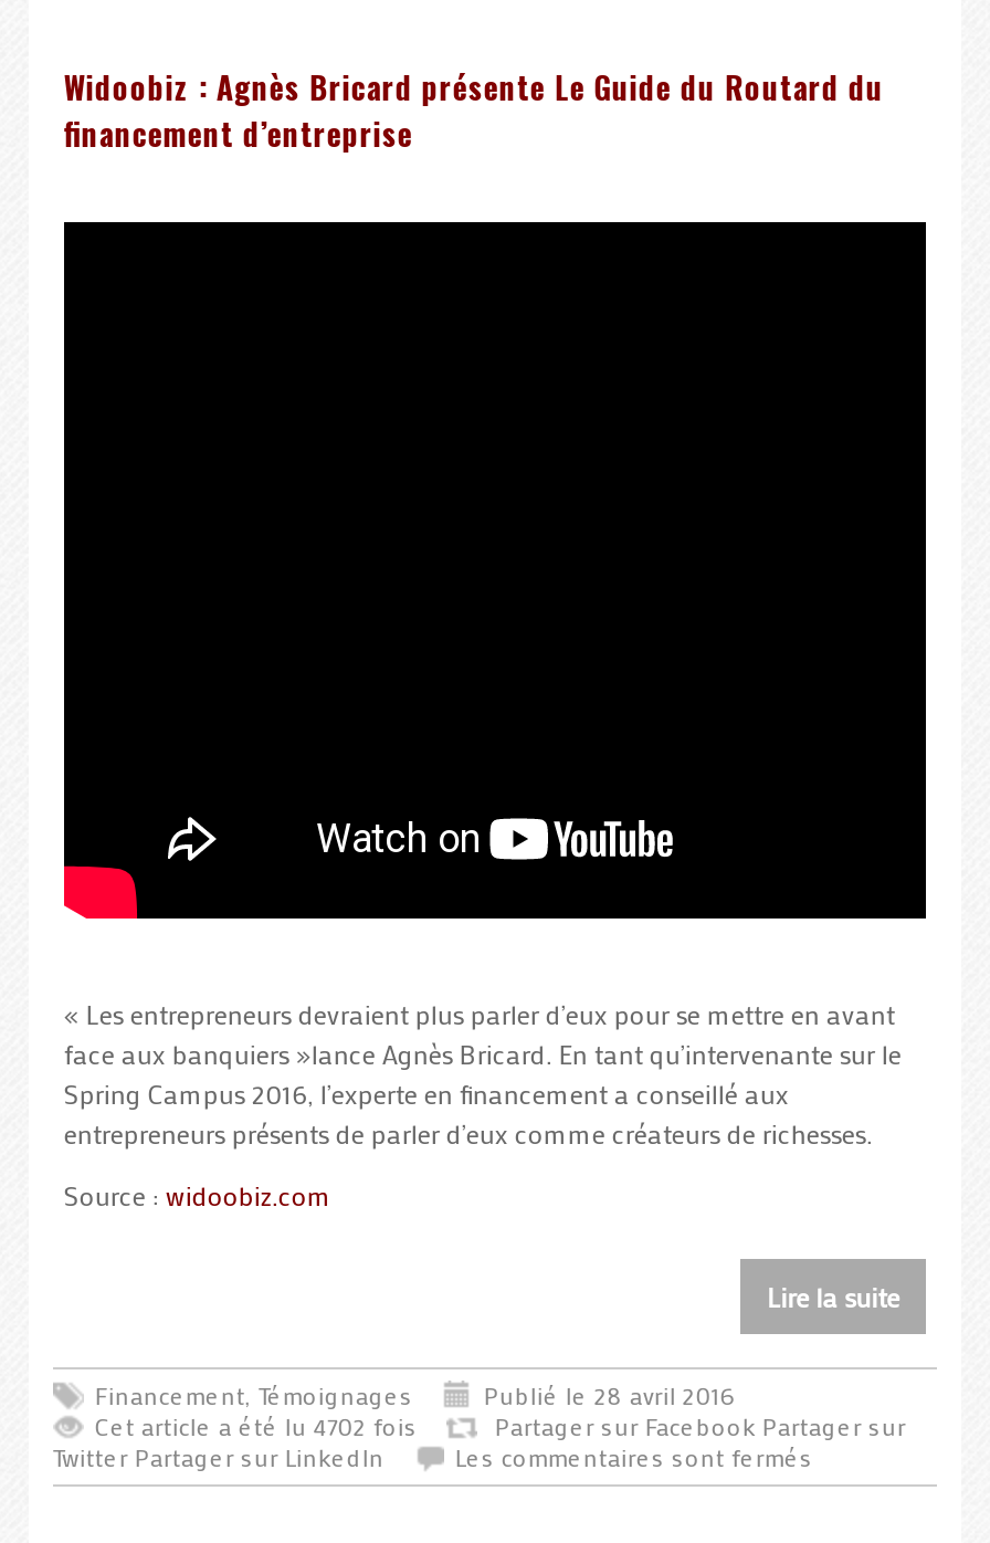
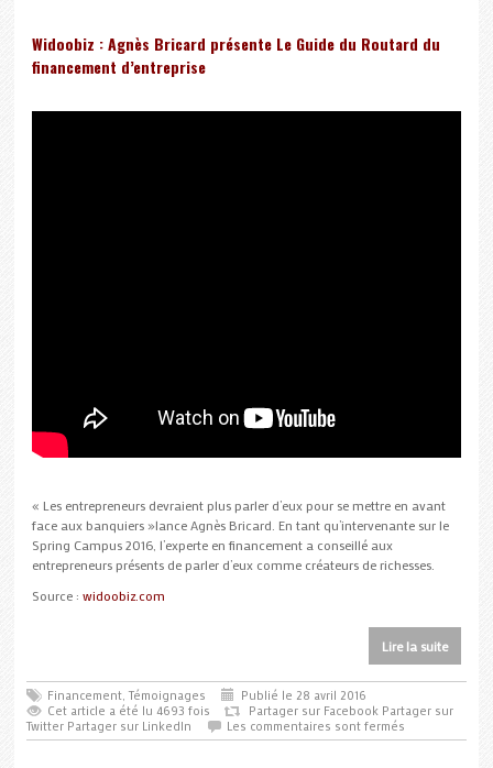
[95,1413,417,1444] Cet article a été lu 4702 fois -> [47,703,210,719] Cet article a été lu 4693 fois

